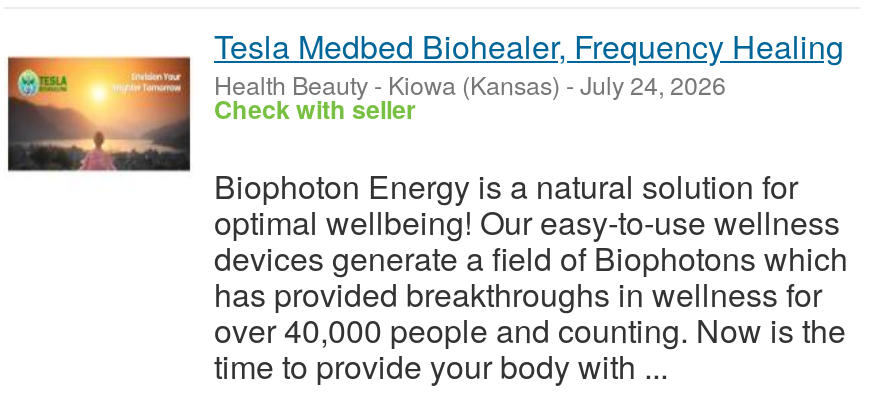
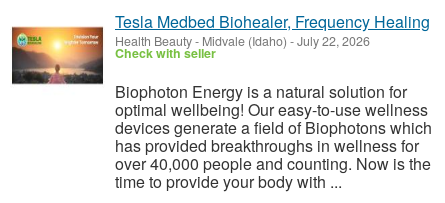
[214,67,726,103] Health Beauty - Kiowa (Kansas) - July 24, 2026 -> [115,32,370,50] Health Beauty - Midvale (Idaho) - July 22, 2026

